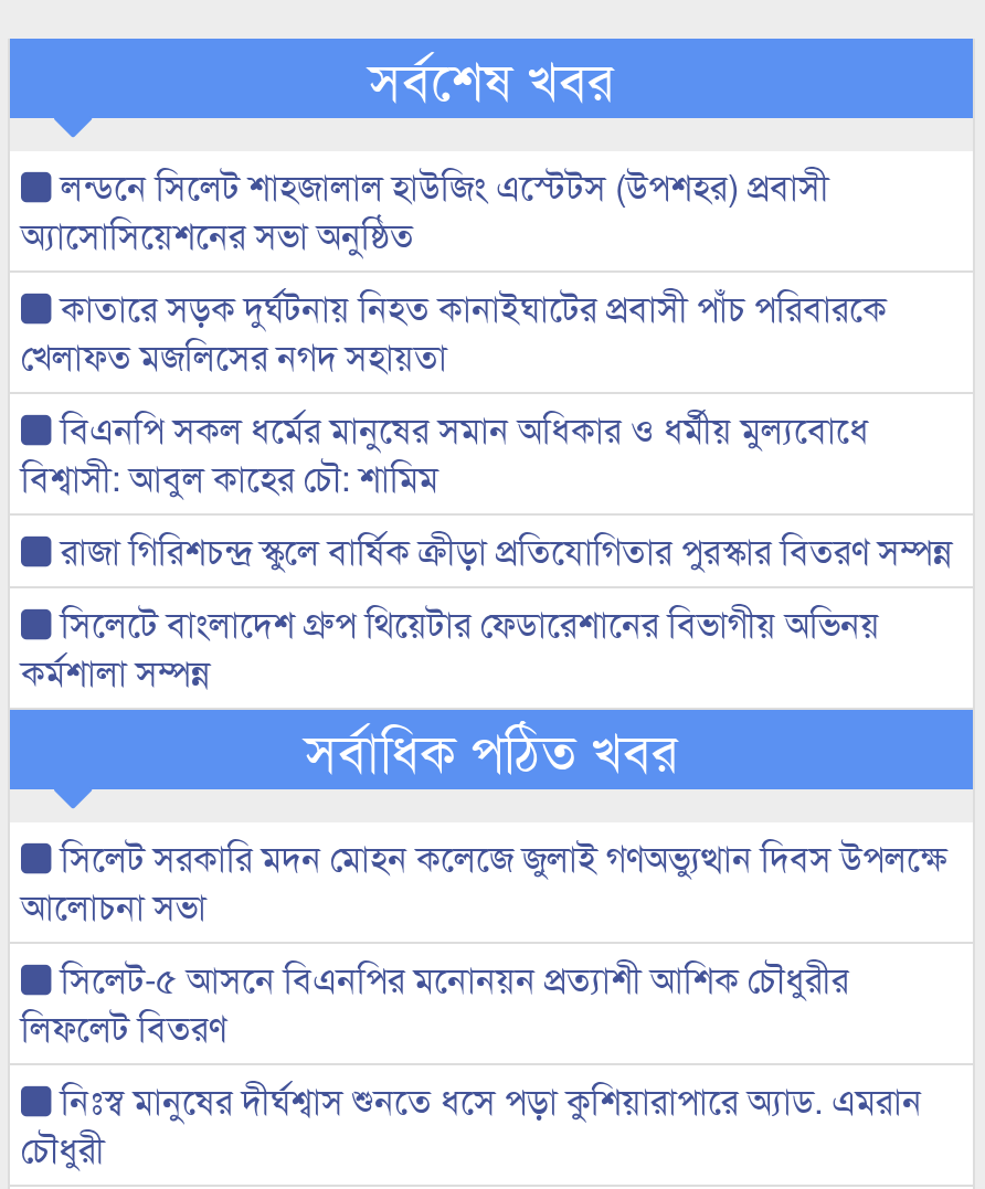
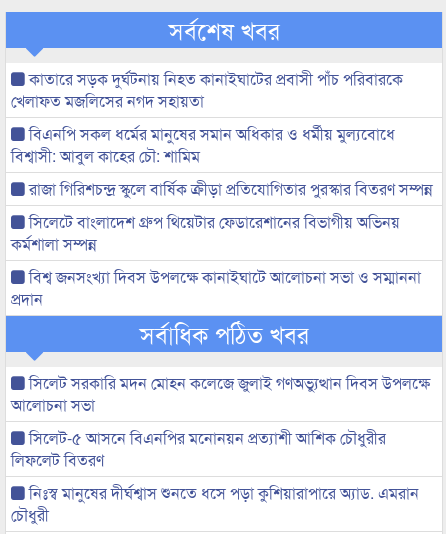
[21,160,829,259] লন্ডনে সিলেট শাহজালাল হাউজিং এস্টেটস (উপশহর) প্রবাসী | অ্যাসোসিয়েশনের সভা অনুষ্ঠিত -> none
moved [21,282,953,697] -> [11,67,433,255]: কাতারে সড়ক দুর্ঘটনায় নিহত কানাইঘাটের প্রবাসী পাঁচ পরিবারকে | খেলাফত মজলিসের নগদ সহায়তা | বিএনপি সকল ধর্মের মানুষের সমান অধিকার ও ধর্মীয় মুল্যবোধে | বিশ্বাসী: আবুল কাহের চৌ: শামিম | রাজা গিরিশচন্দ্র স্কুলে বার্ষিক ক্রীড়া প্রতিযোগিতার পুরস্কার বিতরণ সম্পন্ন | সিলেটে বাংলাদেশ গ্রুপ থিয়েটার ফেডারেশানের বিভাগীয় অভিনয় | কর্মশালা সম্পন্ন
none -> [11,265,421,310] বিশ্ব জনসংখ্যা দিবস উপলক্ষে কানাইঘাটে আলোচনা সভা ও সম্মাননা | প্রদান

